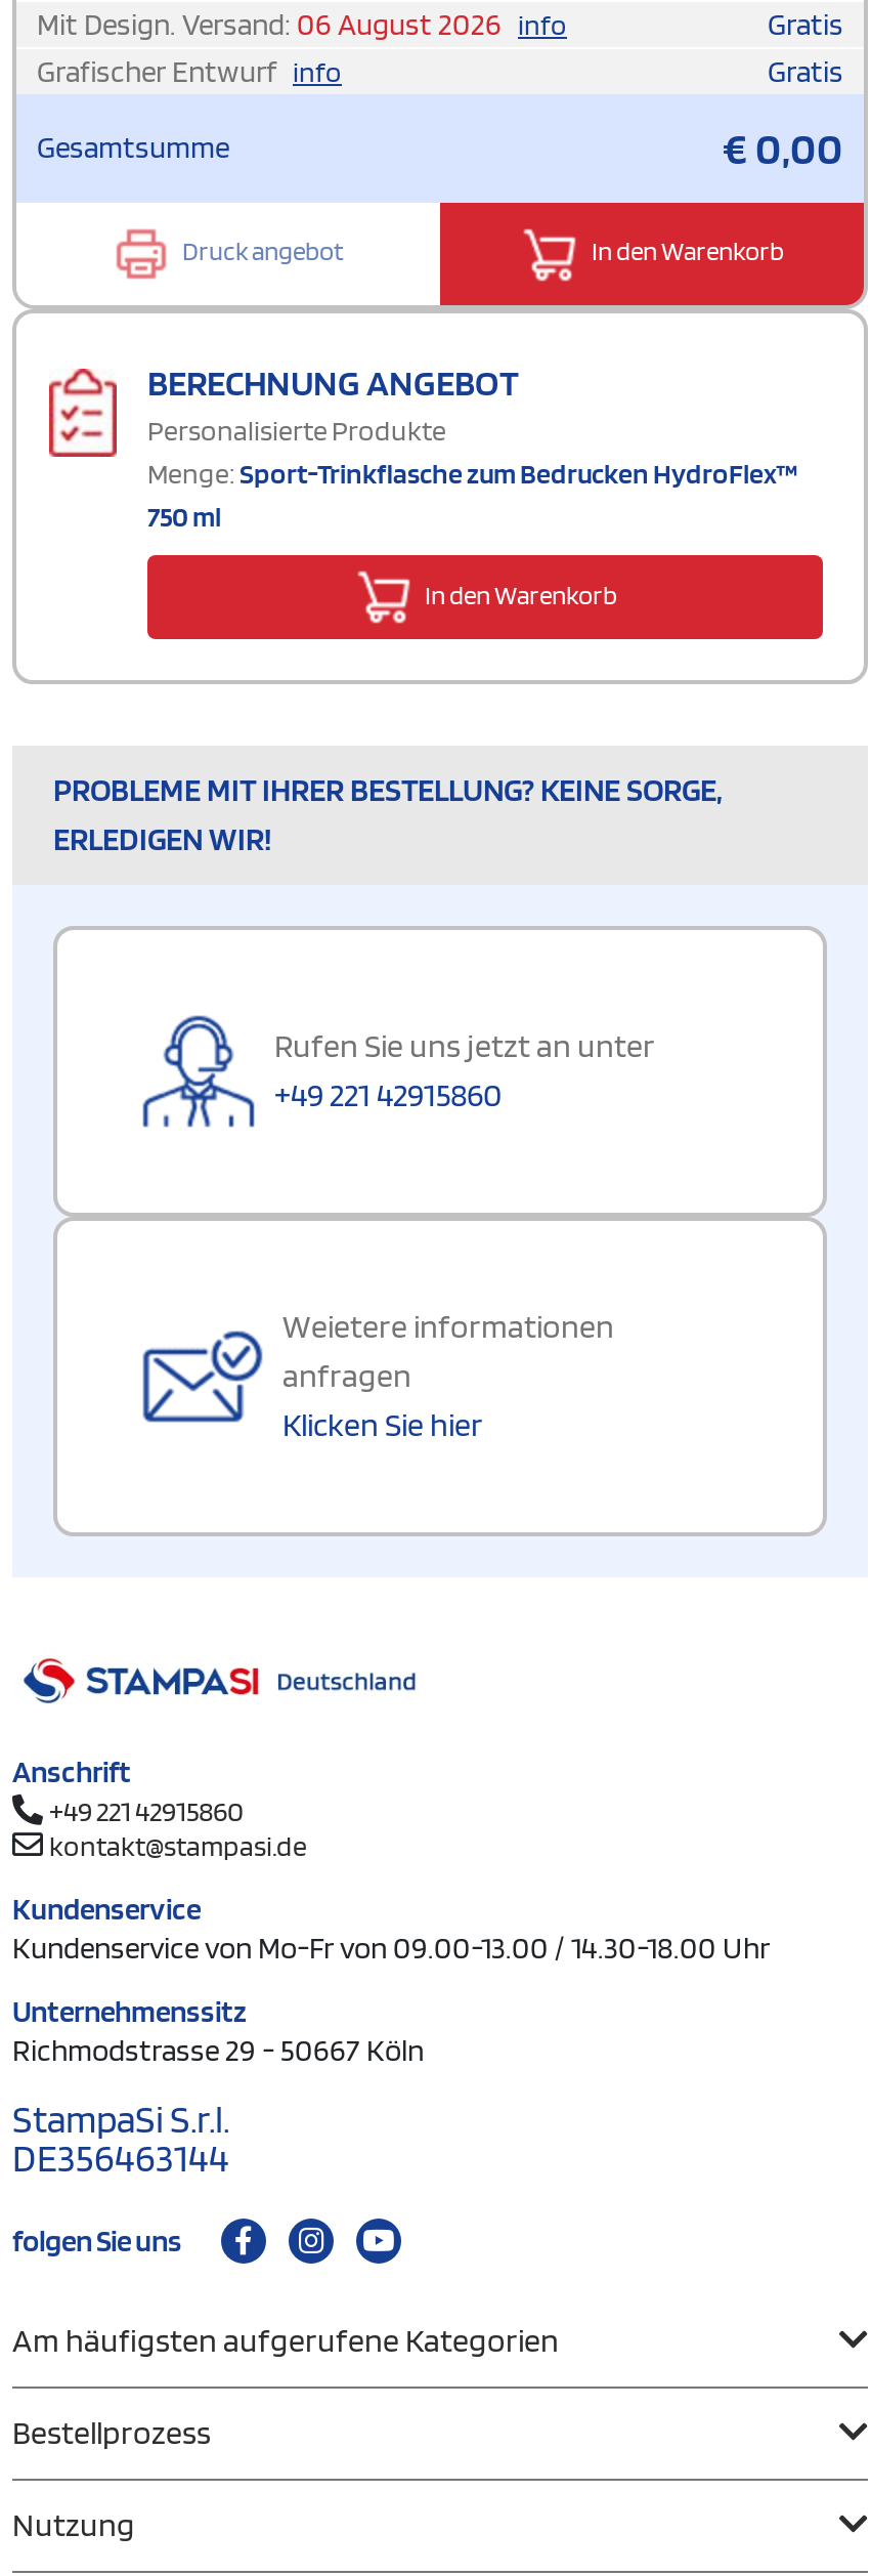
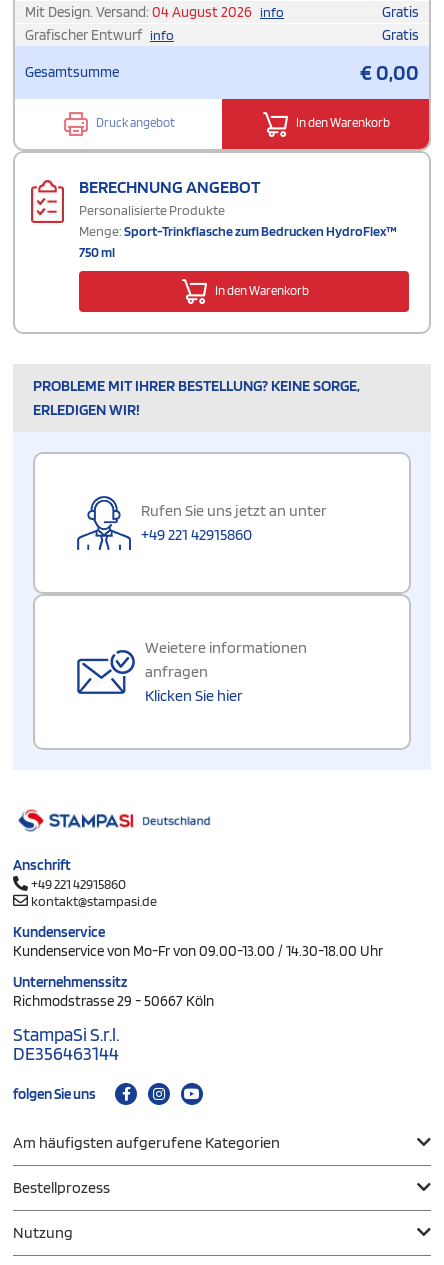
[37,6,567,43] Mit Design. Versand: 06 August 2026 info -> [25,3,284,21] Mit Design. Versand: 04 August 2026 info

